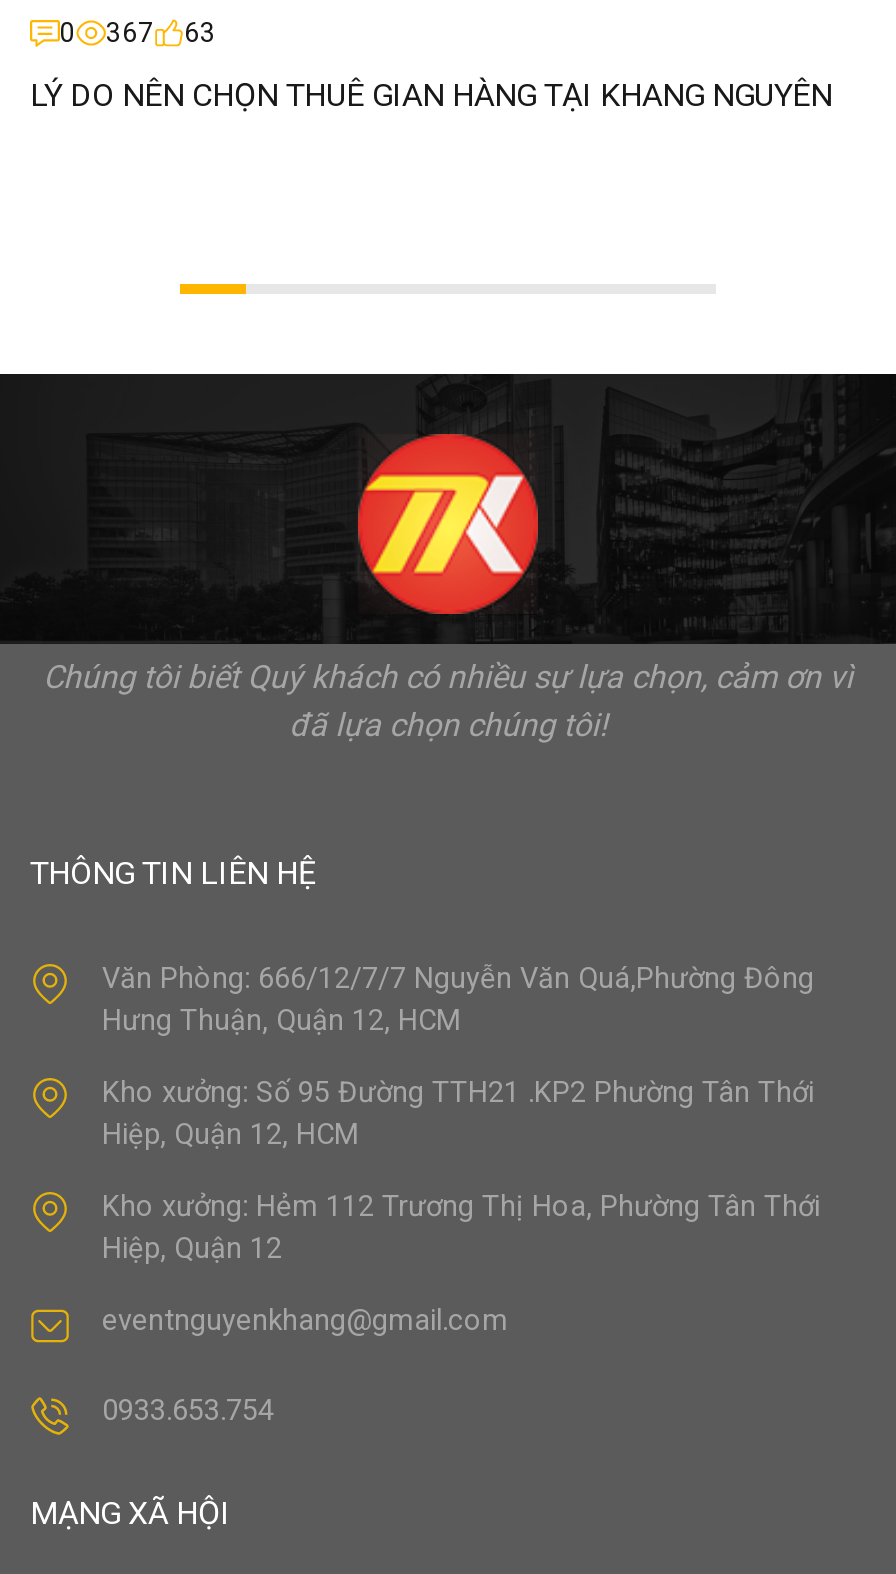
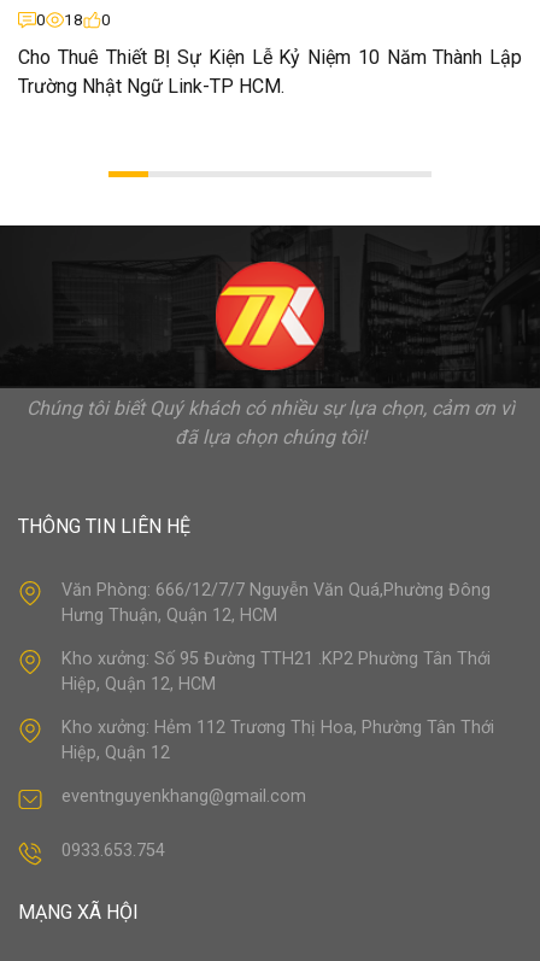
[106,17,216,47] 367 | 63 -> [64,10,111,28] 18 | 0
[30,76,832,114] LÝ DO NÊN CHỌN THUÊ GIAN HÀNG TẠI KHANG NGUYÊN -> [18,46,522,98] Cho Thuê Thiết BỊ Sự Kiện Lễ Kỷ Niệm 10 Năm Thành Lập | Trường Nhật Ngữ Link-TP HCM.

